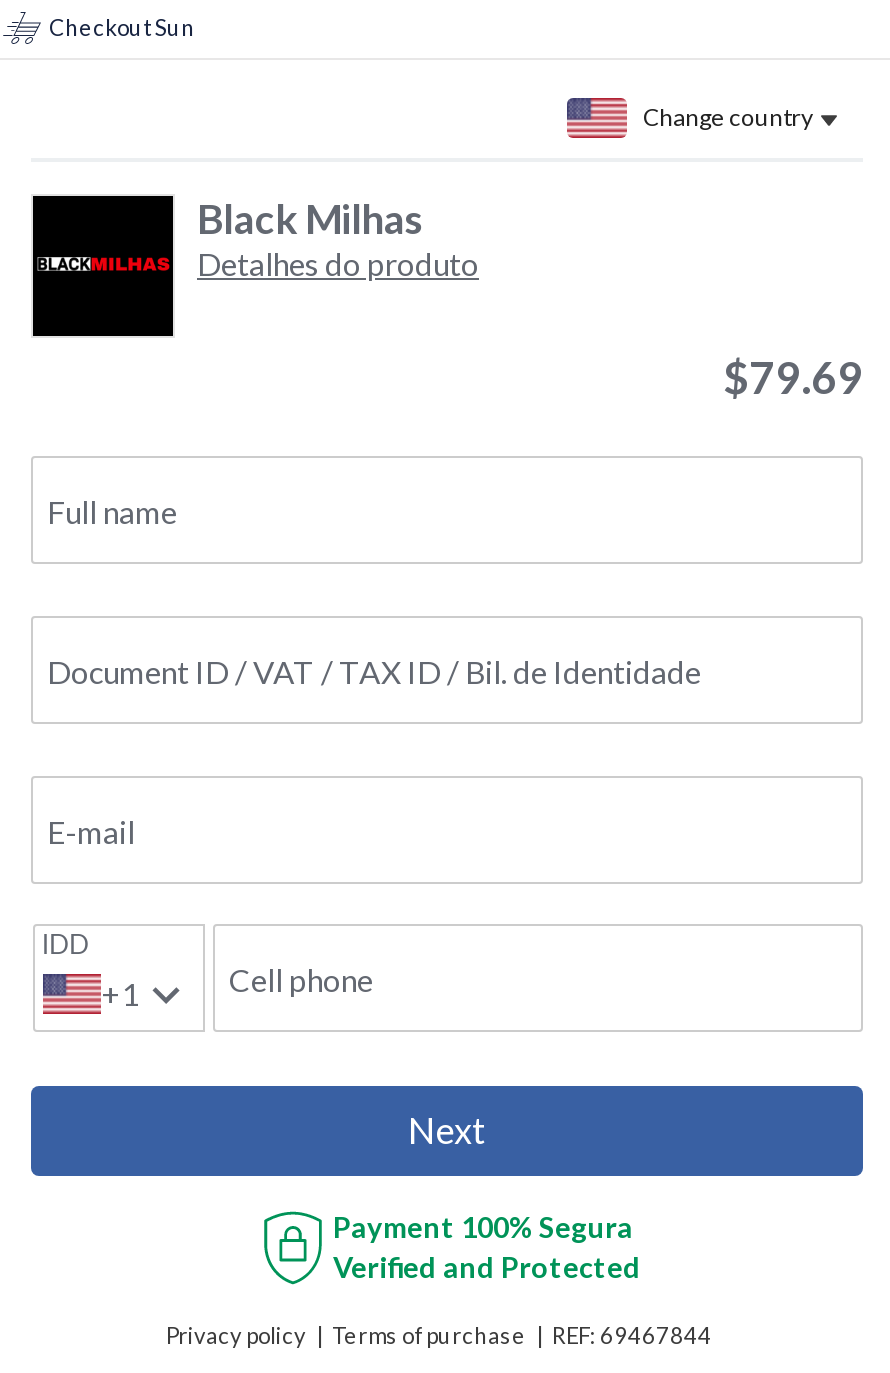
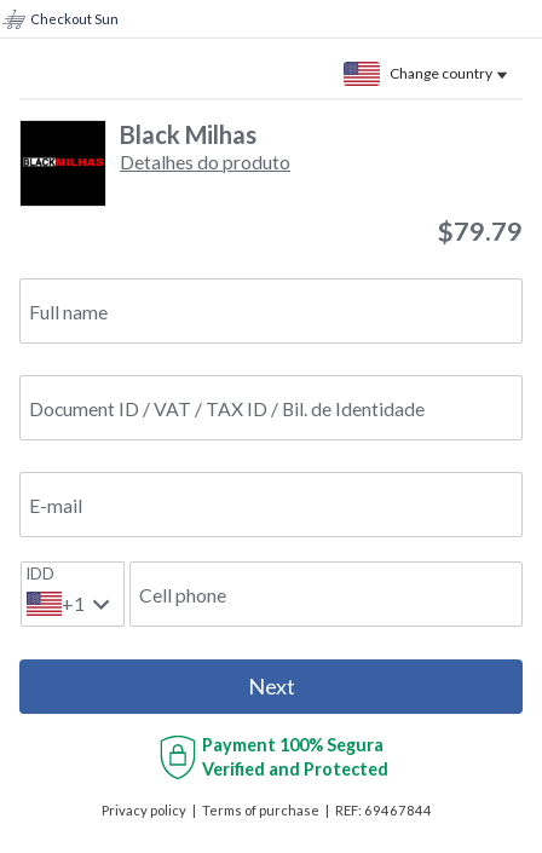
[723,352,863,404] $79.69 -> [438,215,523,247] $79.79

